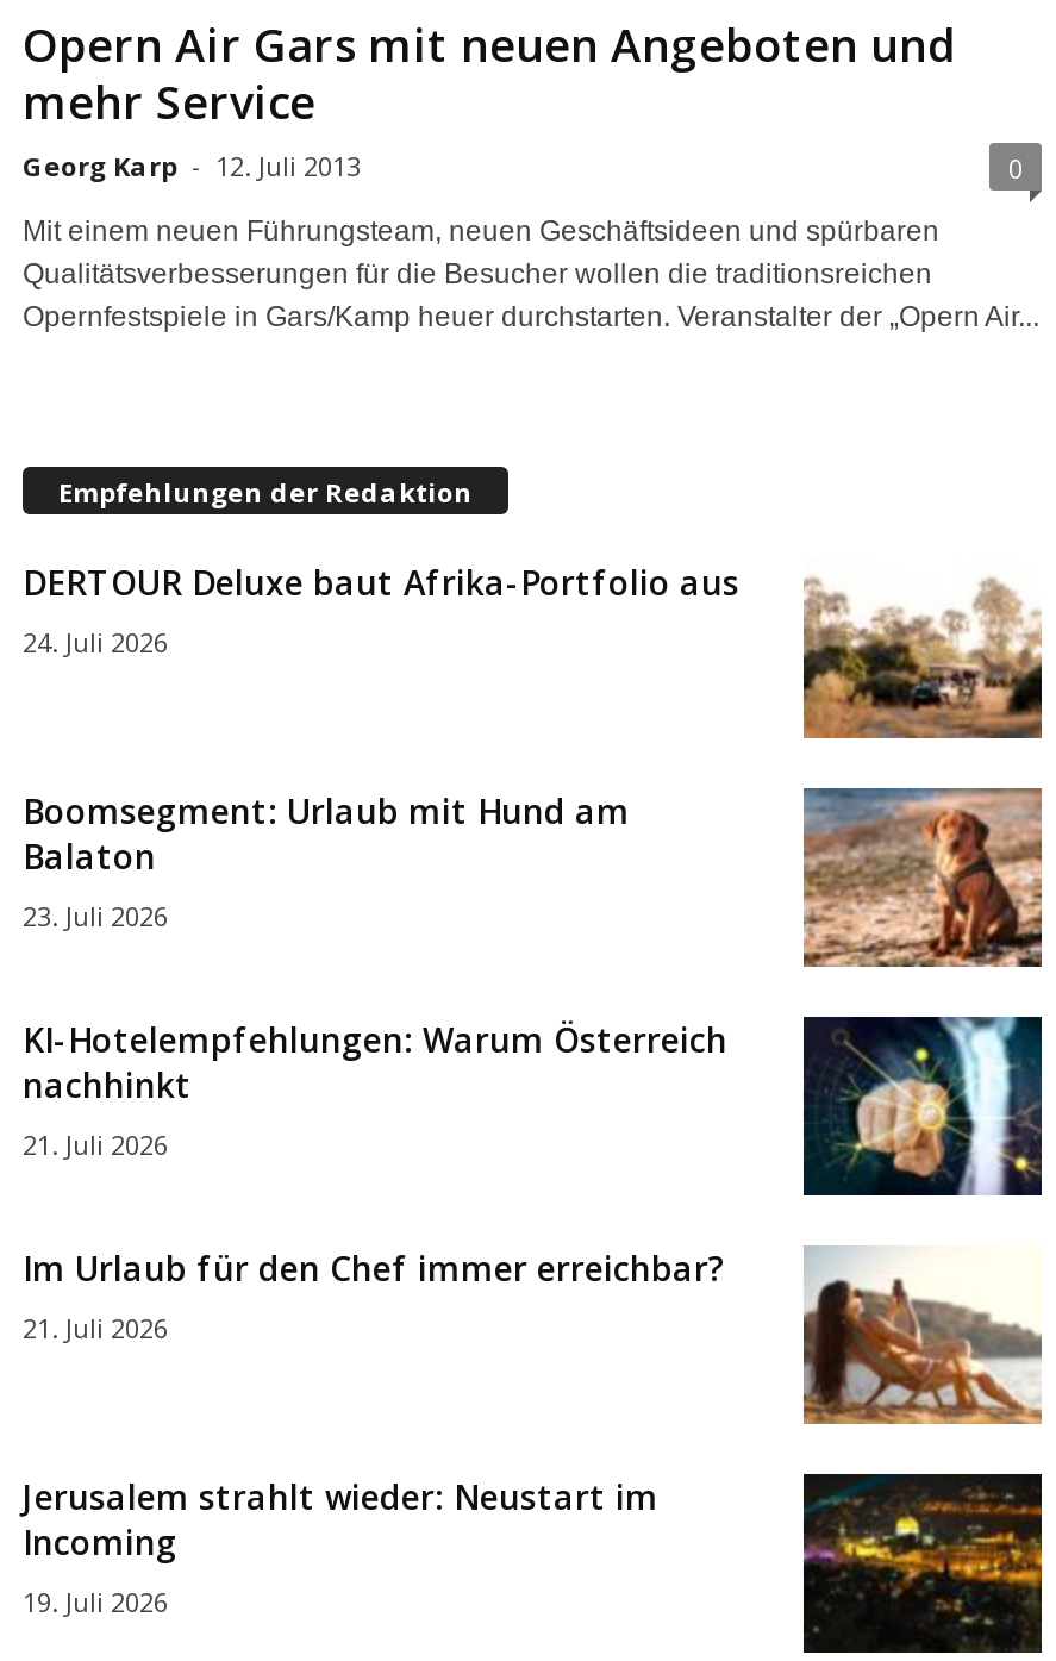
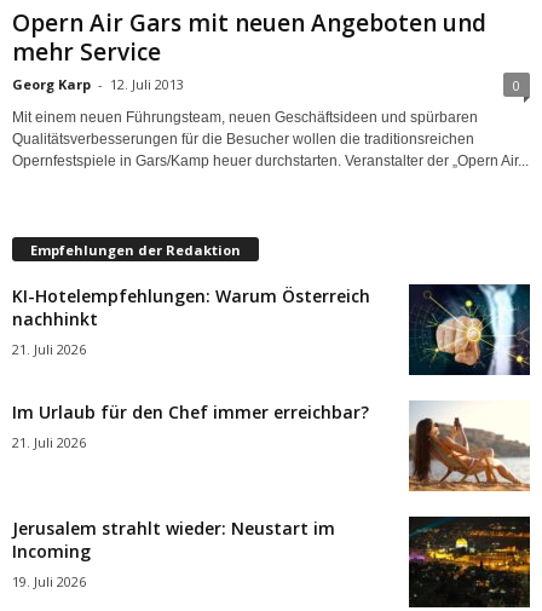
[23,559,1044,741] [image] | DERTOUR Deluxe baut Afrika-Portfolio aus | 24. Juli 2026 -> none
[23,788,630,933] Boomsegment: Urlaub mit Hund am | Balaton | 23. Juli 2026 -> none
[801,786,1044,969] [image] -> none

